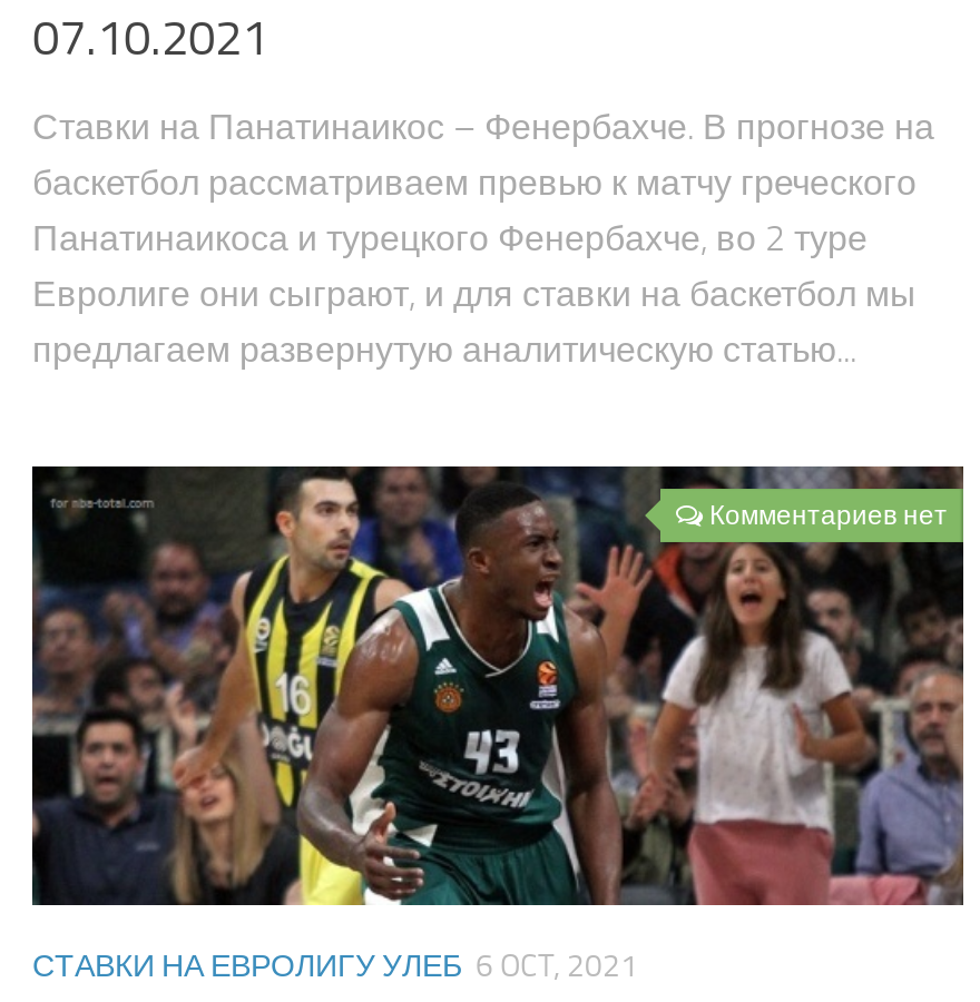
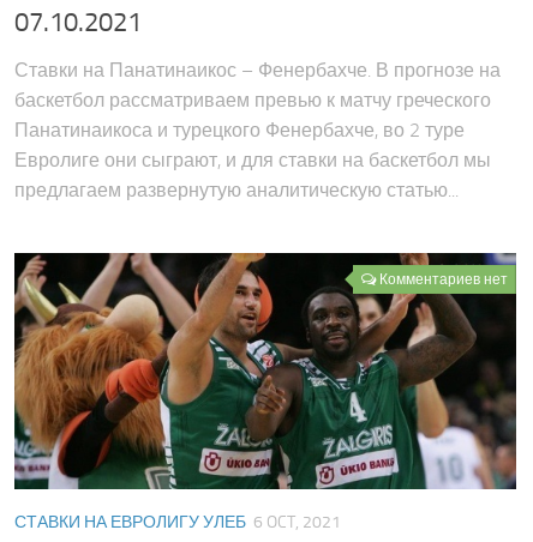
[30,463,966,908] [image] -> [13,252,517,490] [image]

